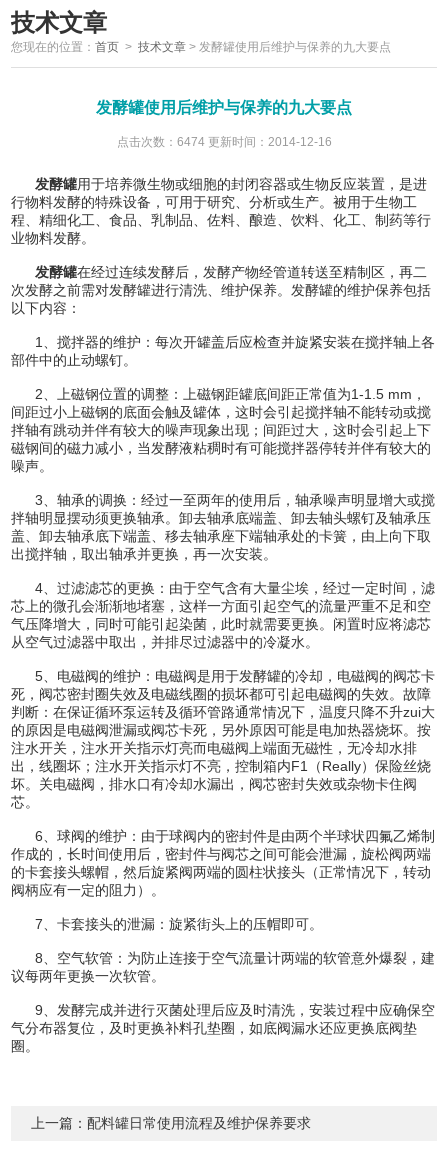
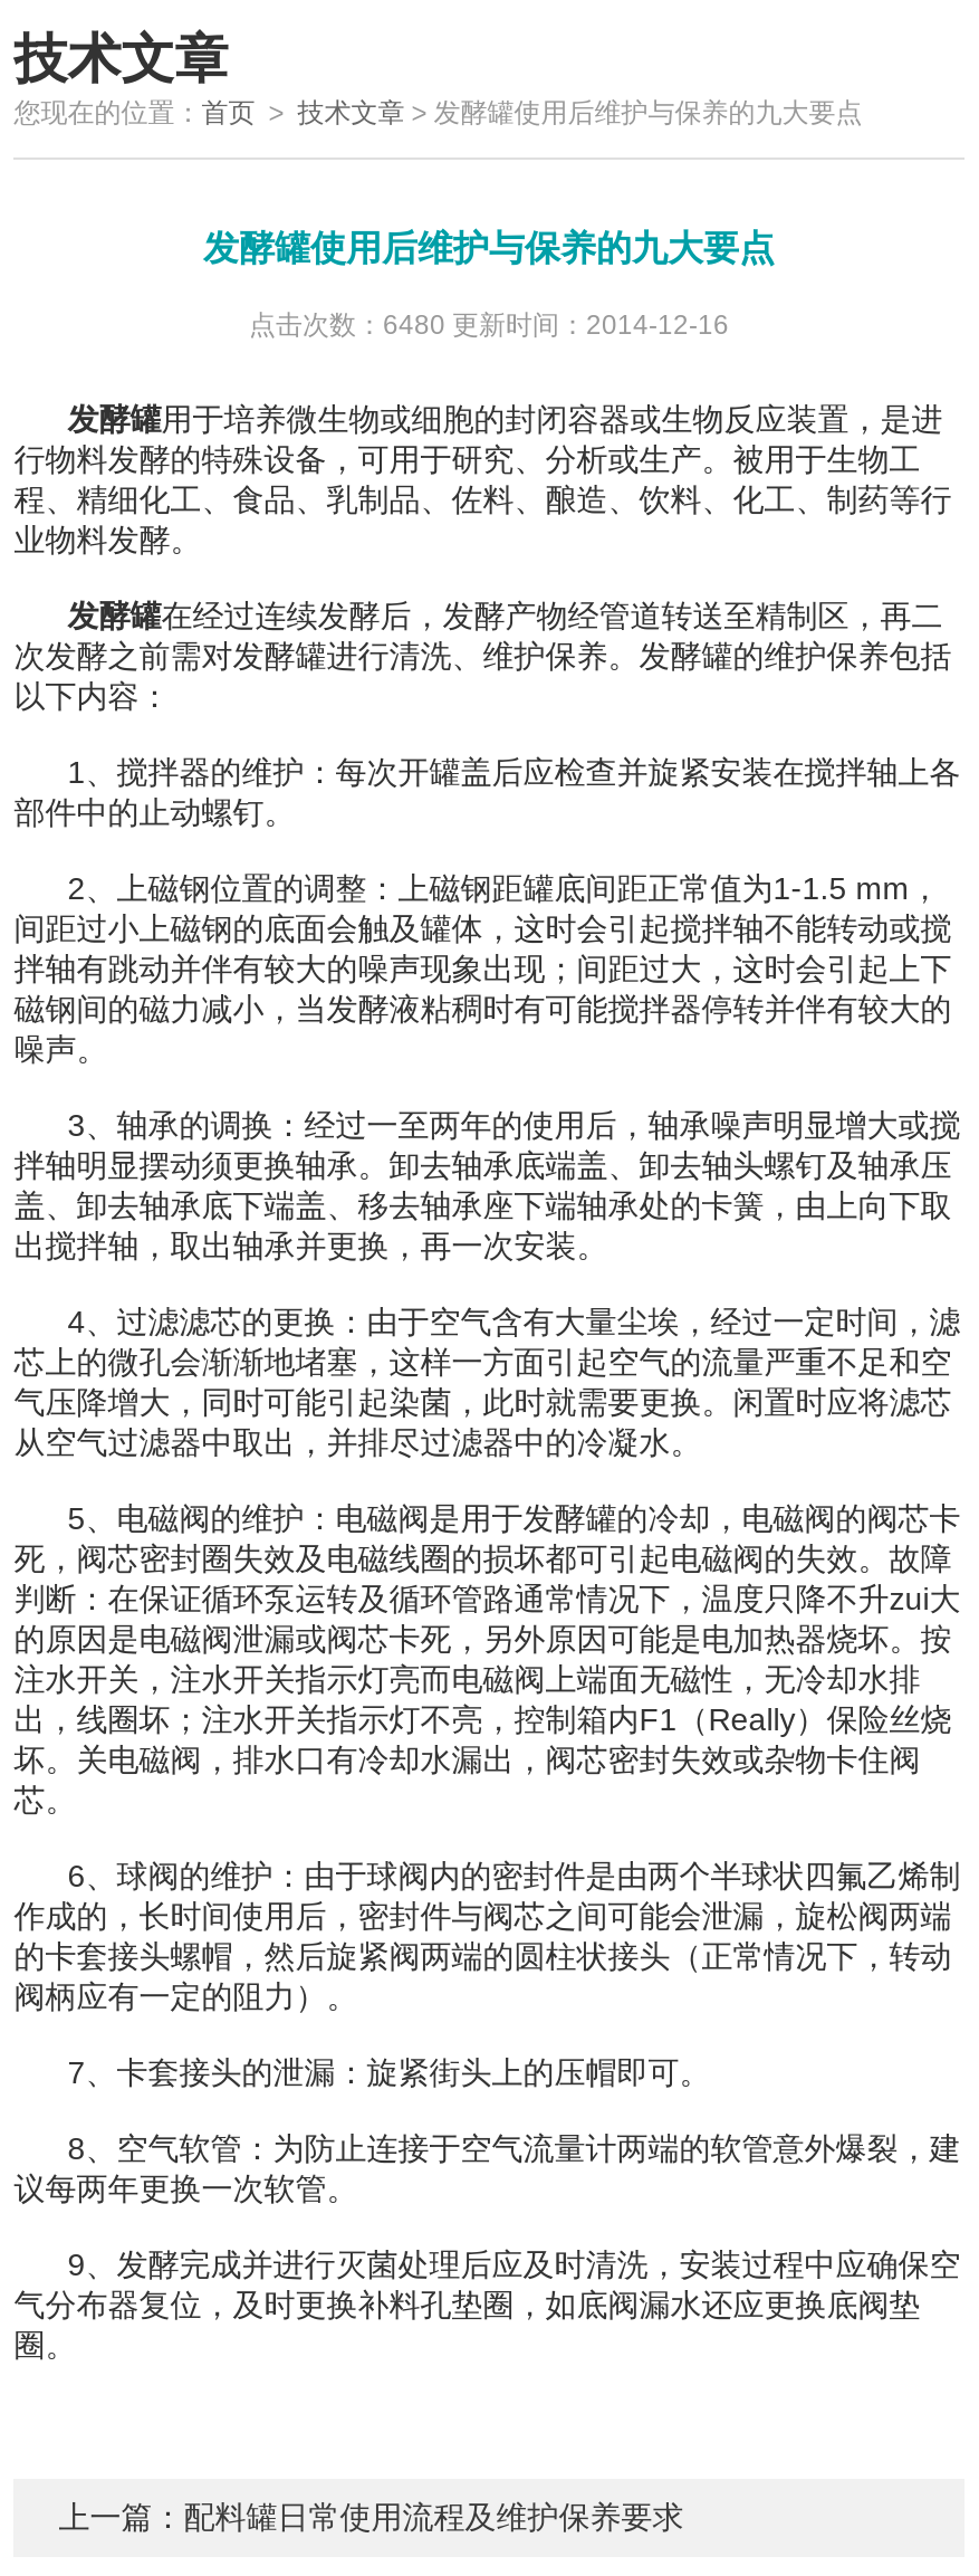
[116,135,331,149] 点击次数：6474 更新时间：2014-12-16 -> [249,309,729,340] 点击次数：6480 更新时间：2014-12-16

